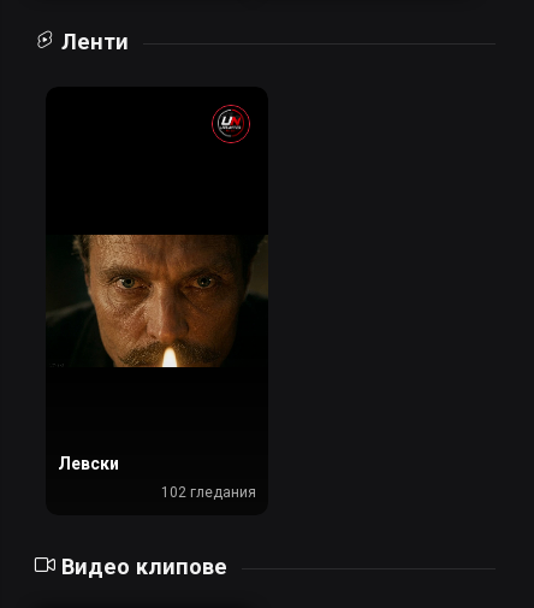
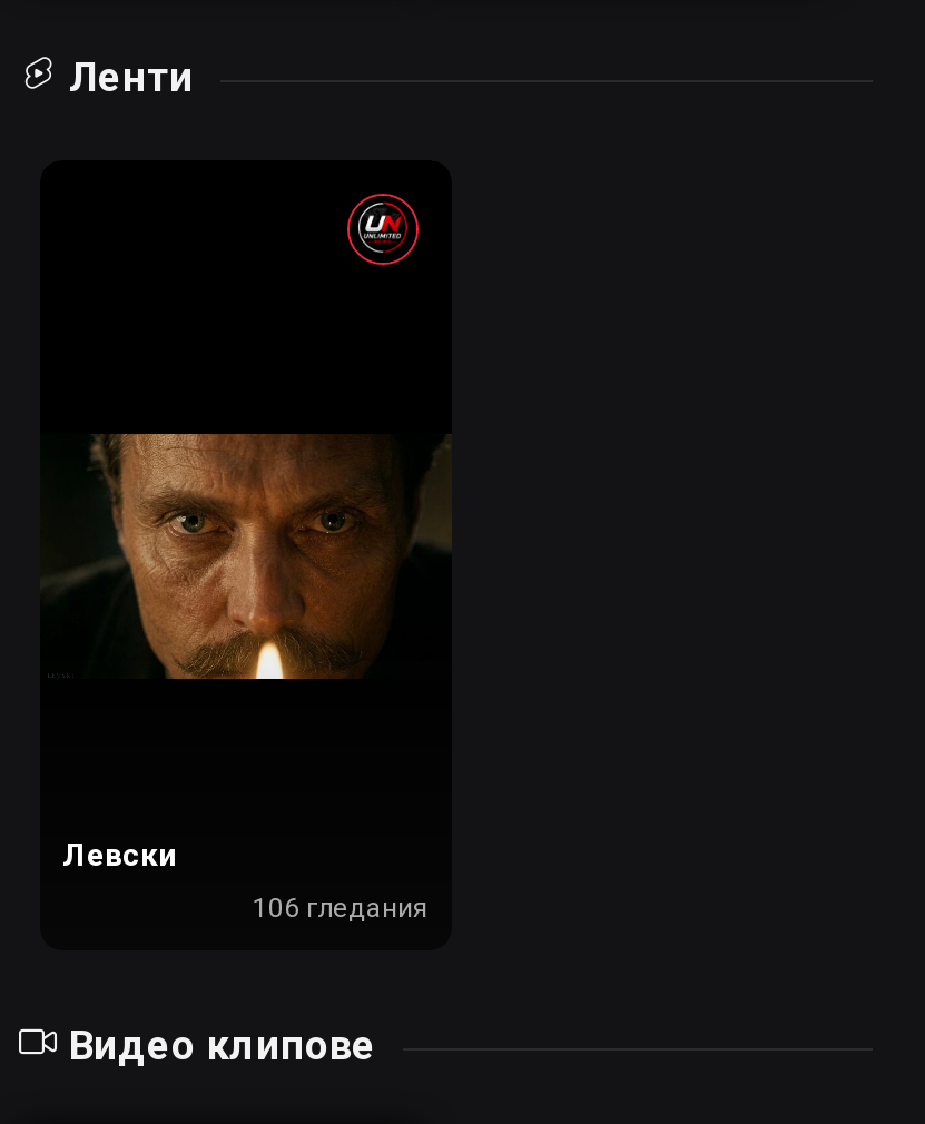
[161,484,256,501] 102 гледания -> [253,893,429,924] 106 гледания

